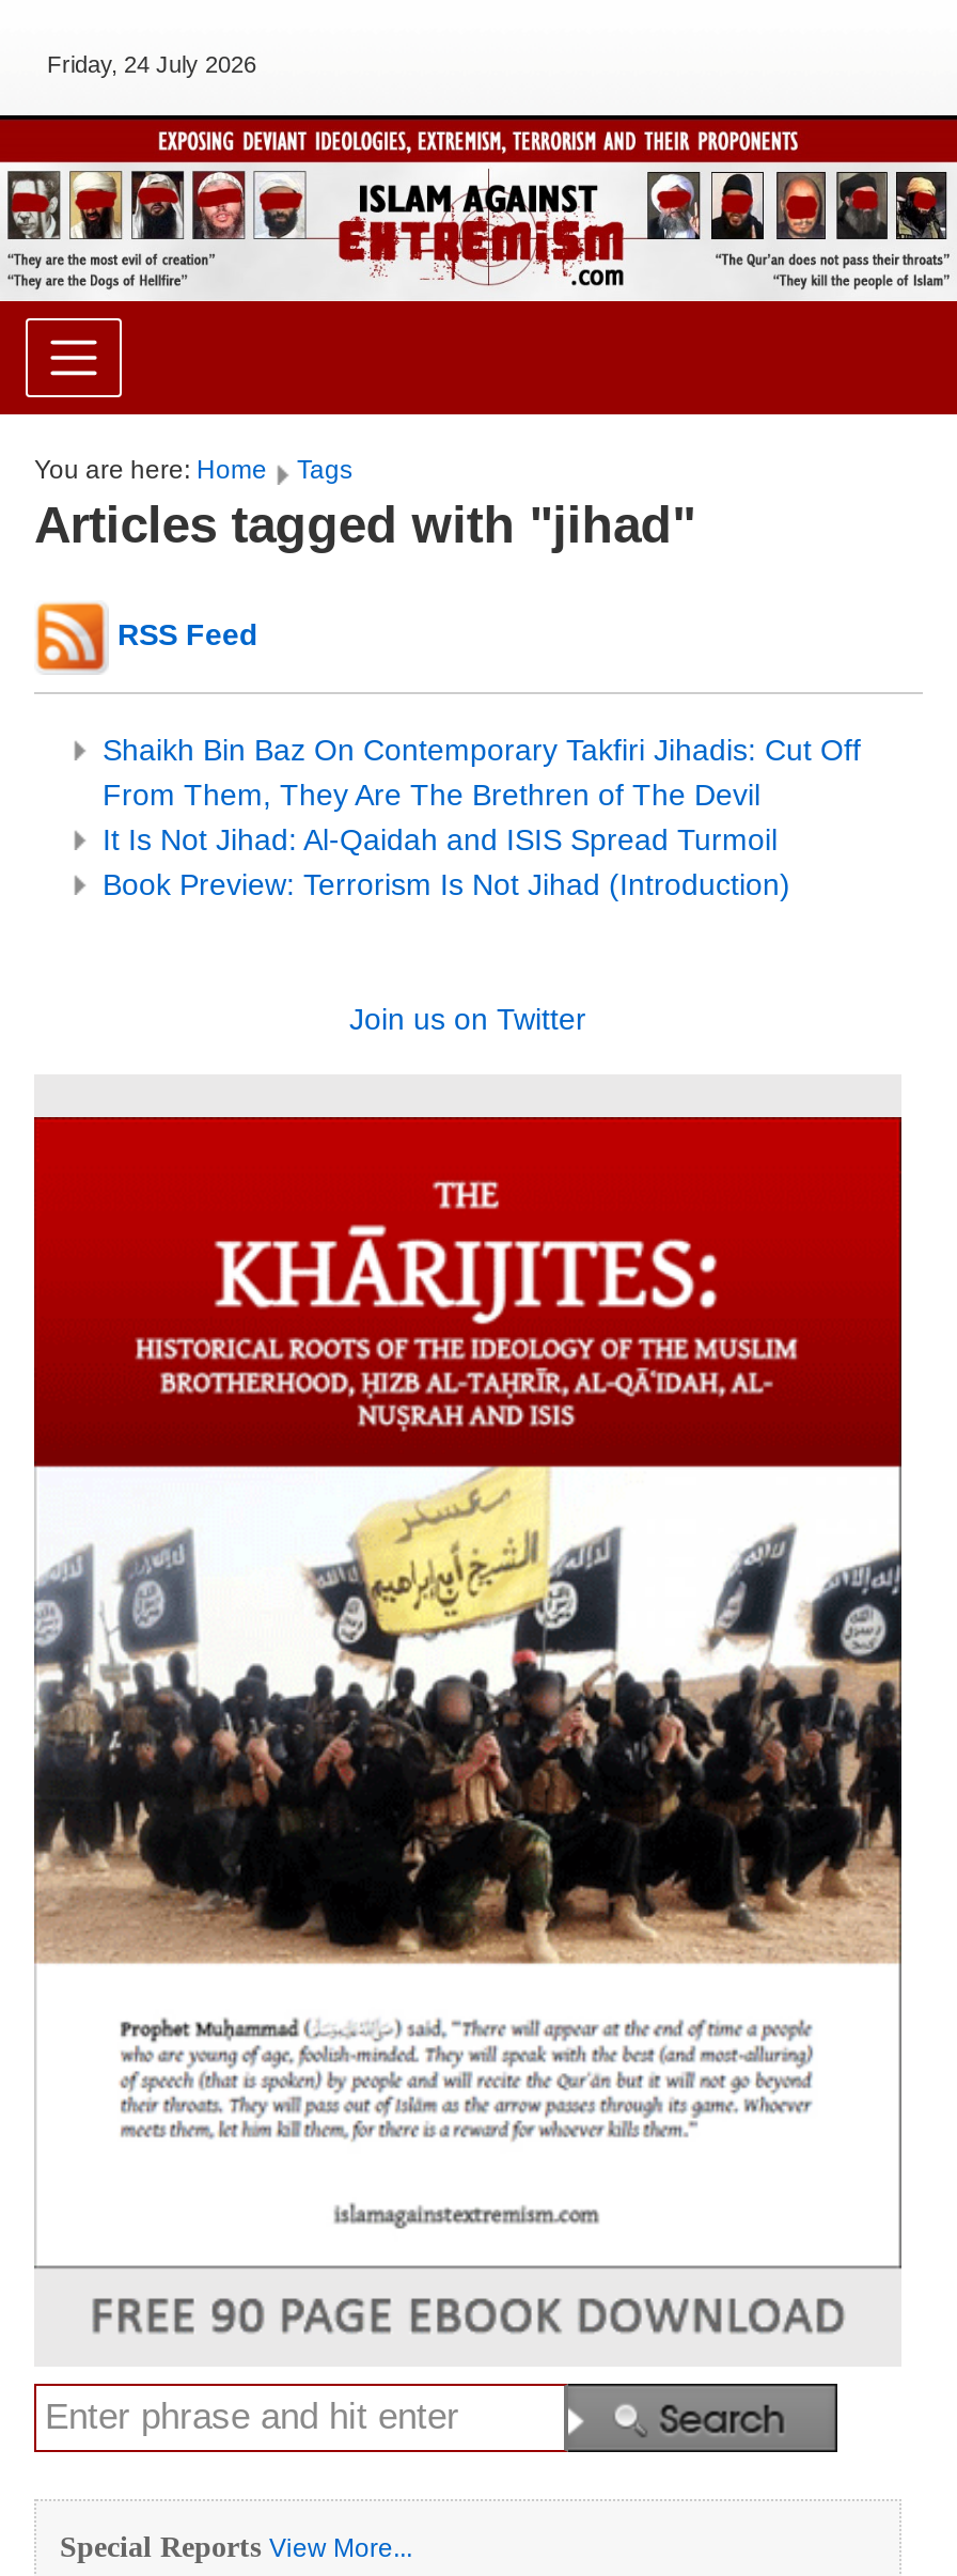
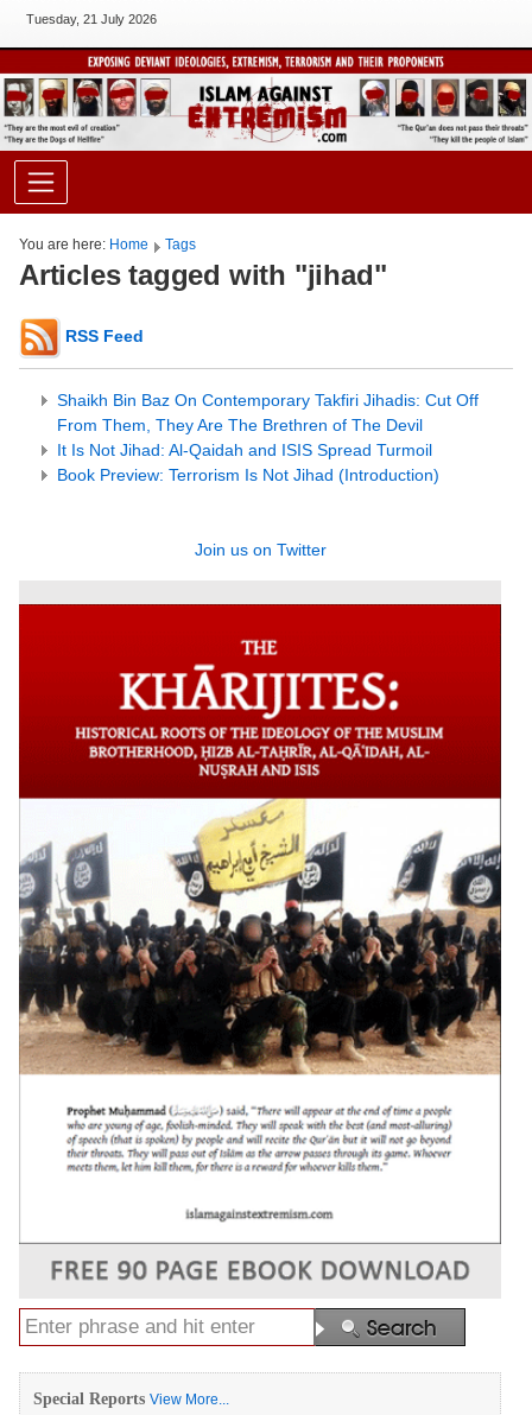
[9,51,276,77] Friday, 24 July 2026 -> [5,12,167,26] Tuesday, 21 July 2026

